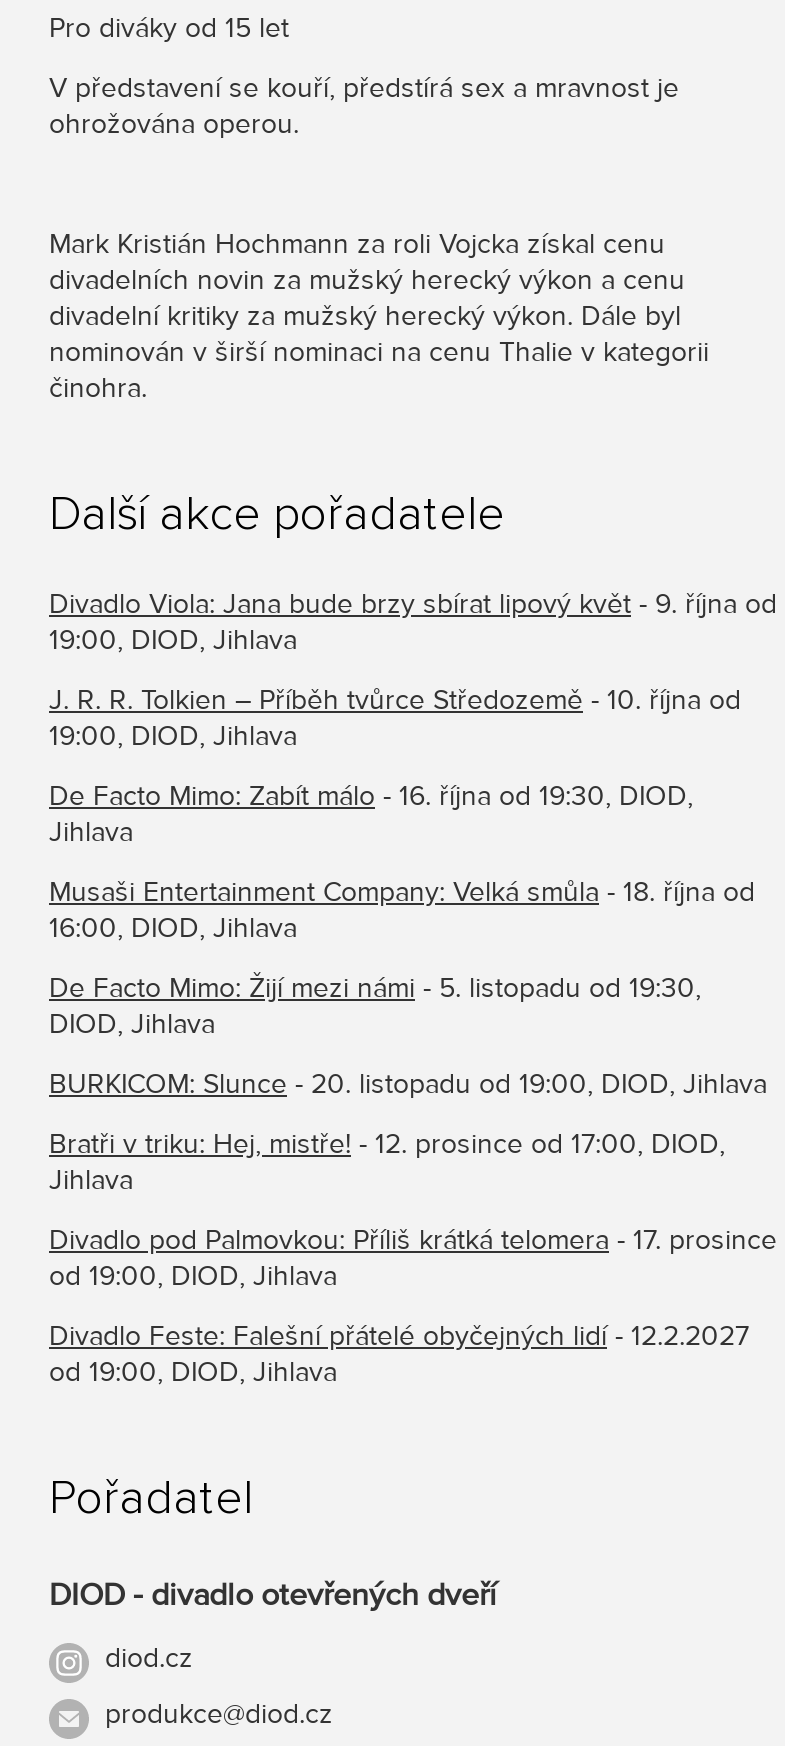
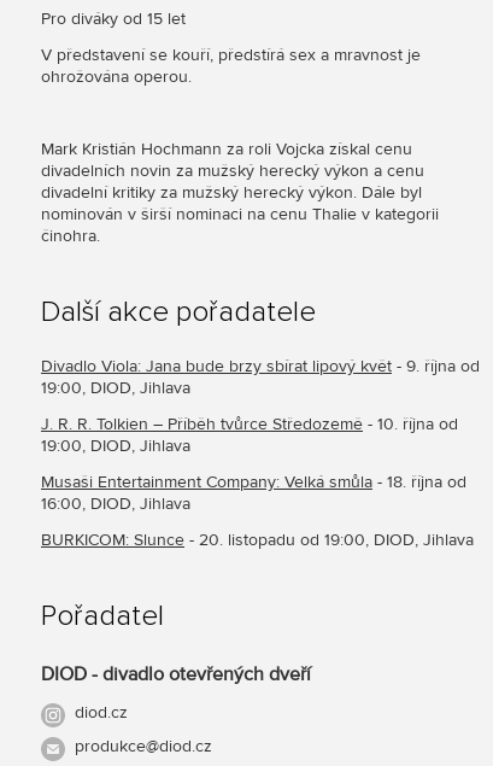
[49,780,693,850] De Facto Mimo: Zabít málo - 16. října od 19:30, DIOD, | Jihlava -> none
[49,972,701,1042] De Facto Mimo: Žijí mezi námi - 5. listopadu od 19:30, | DIOD, Jihlava -> none
[49,1128,777,1390] Bratři v triku: Hej, mistře! - 12. prosince od 17:00, DIOD, | Jihlava | Divadlo pod Palmovkou: Příliš krátká telomera - 17. prosince | od 19:00, DIOD, Jihlava | Divadlo Feste: Falešní přátelé obyčejných lidí - 12.2.2027 | od 19:00, DIOD, Jihlava -> none

